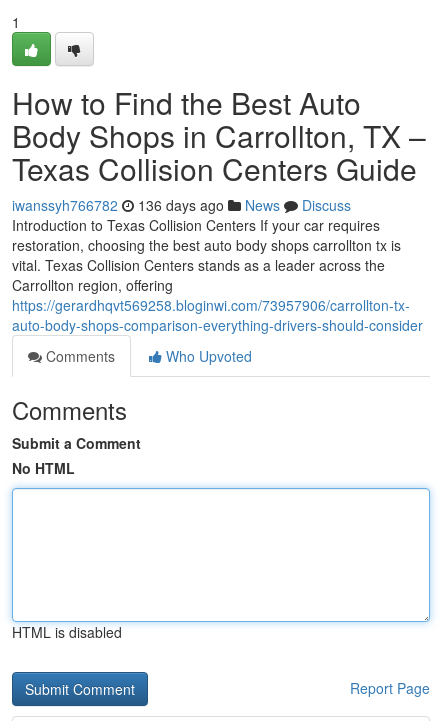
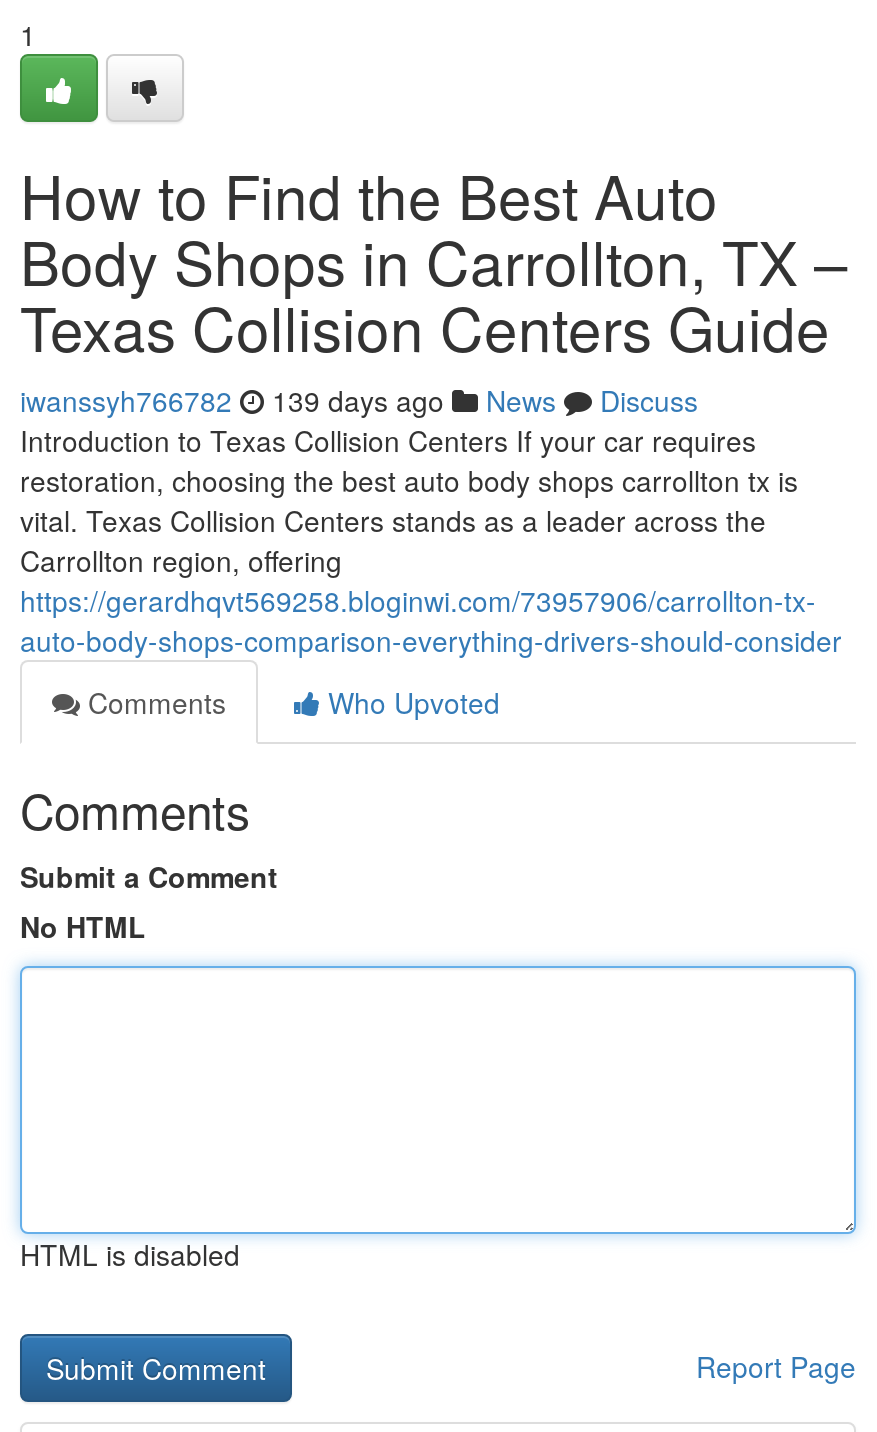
[12,195,351,215] iwanssyh766782 136 days ago News Discuss -> [20,380,698,420] iwanssyh766782 139 days ago News Discuss

